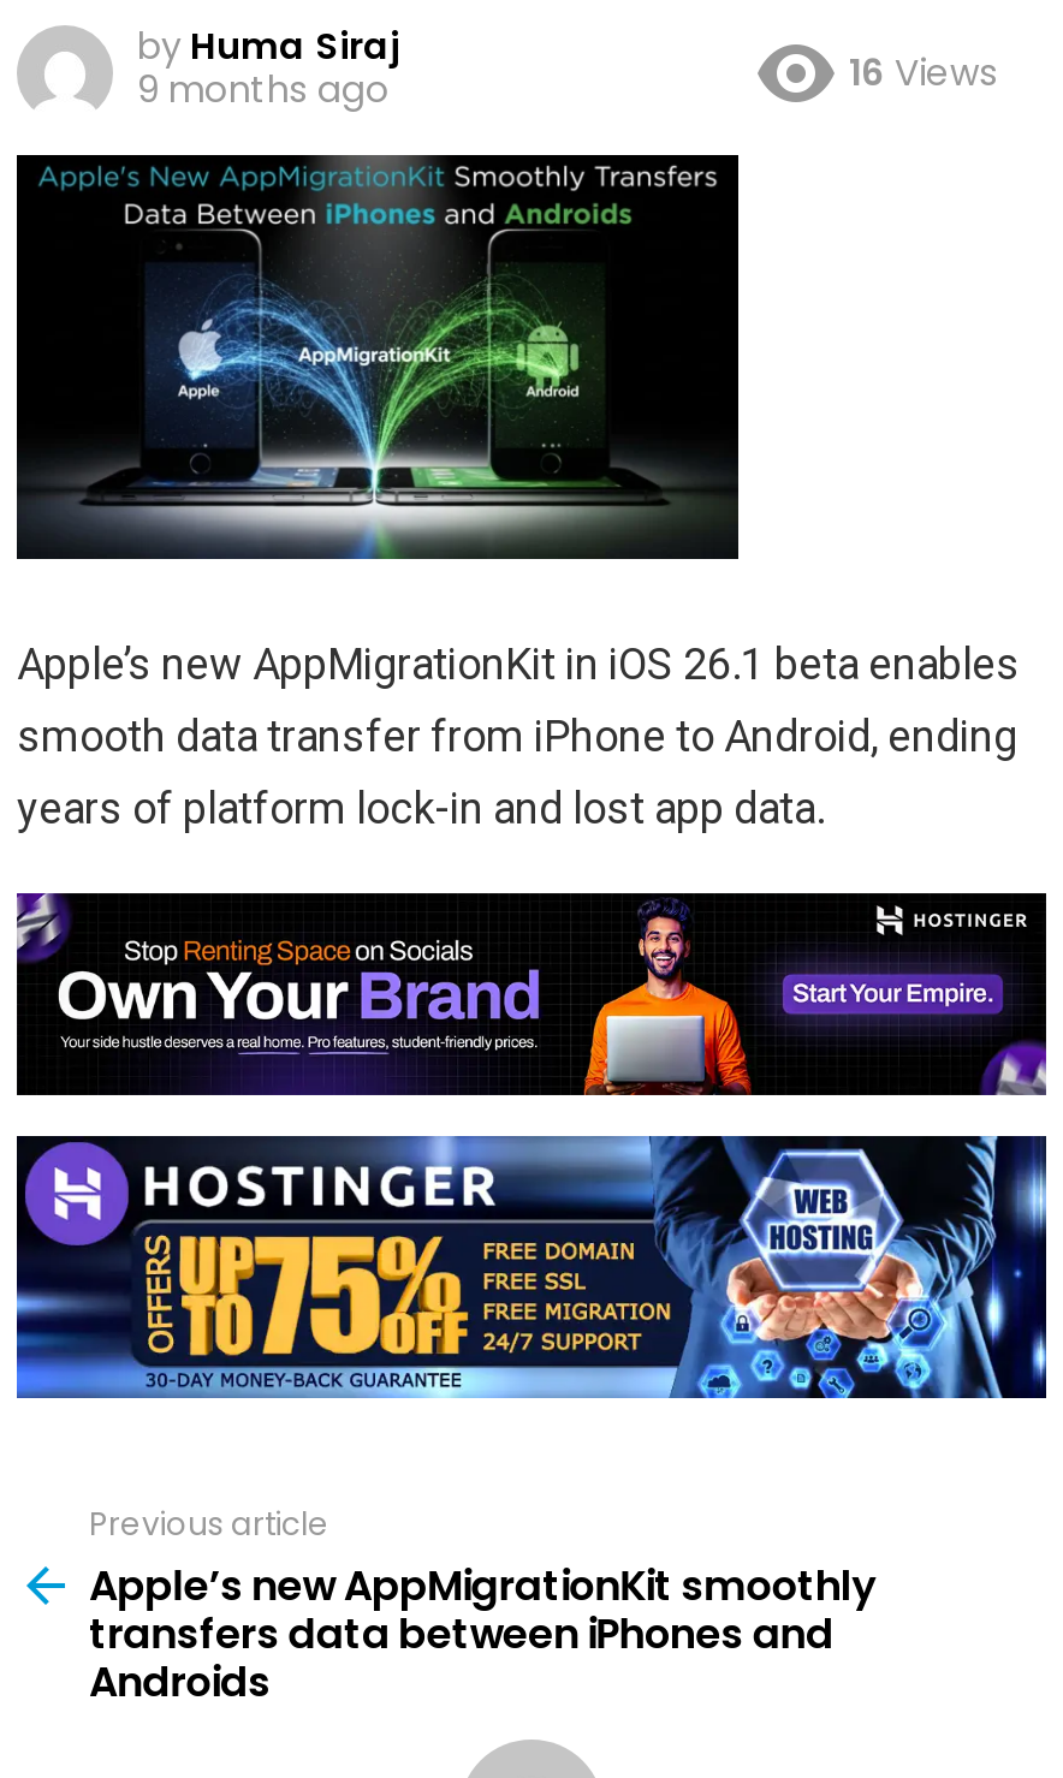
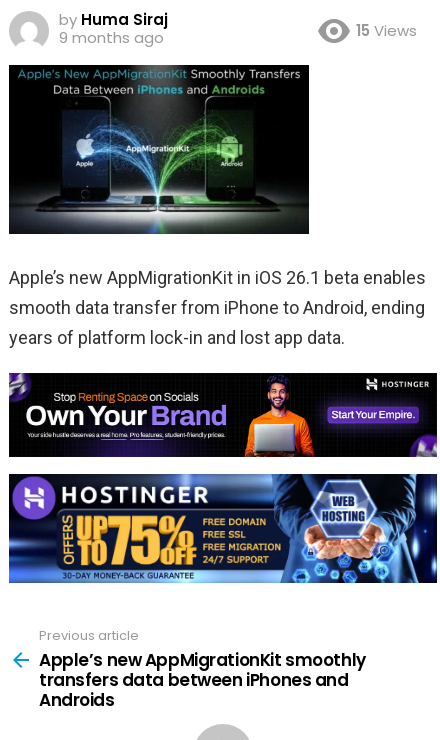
[849,47,998,97] 16 Views -> [356,20,417,41] 15 Views

